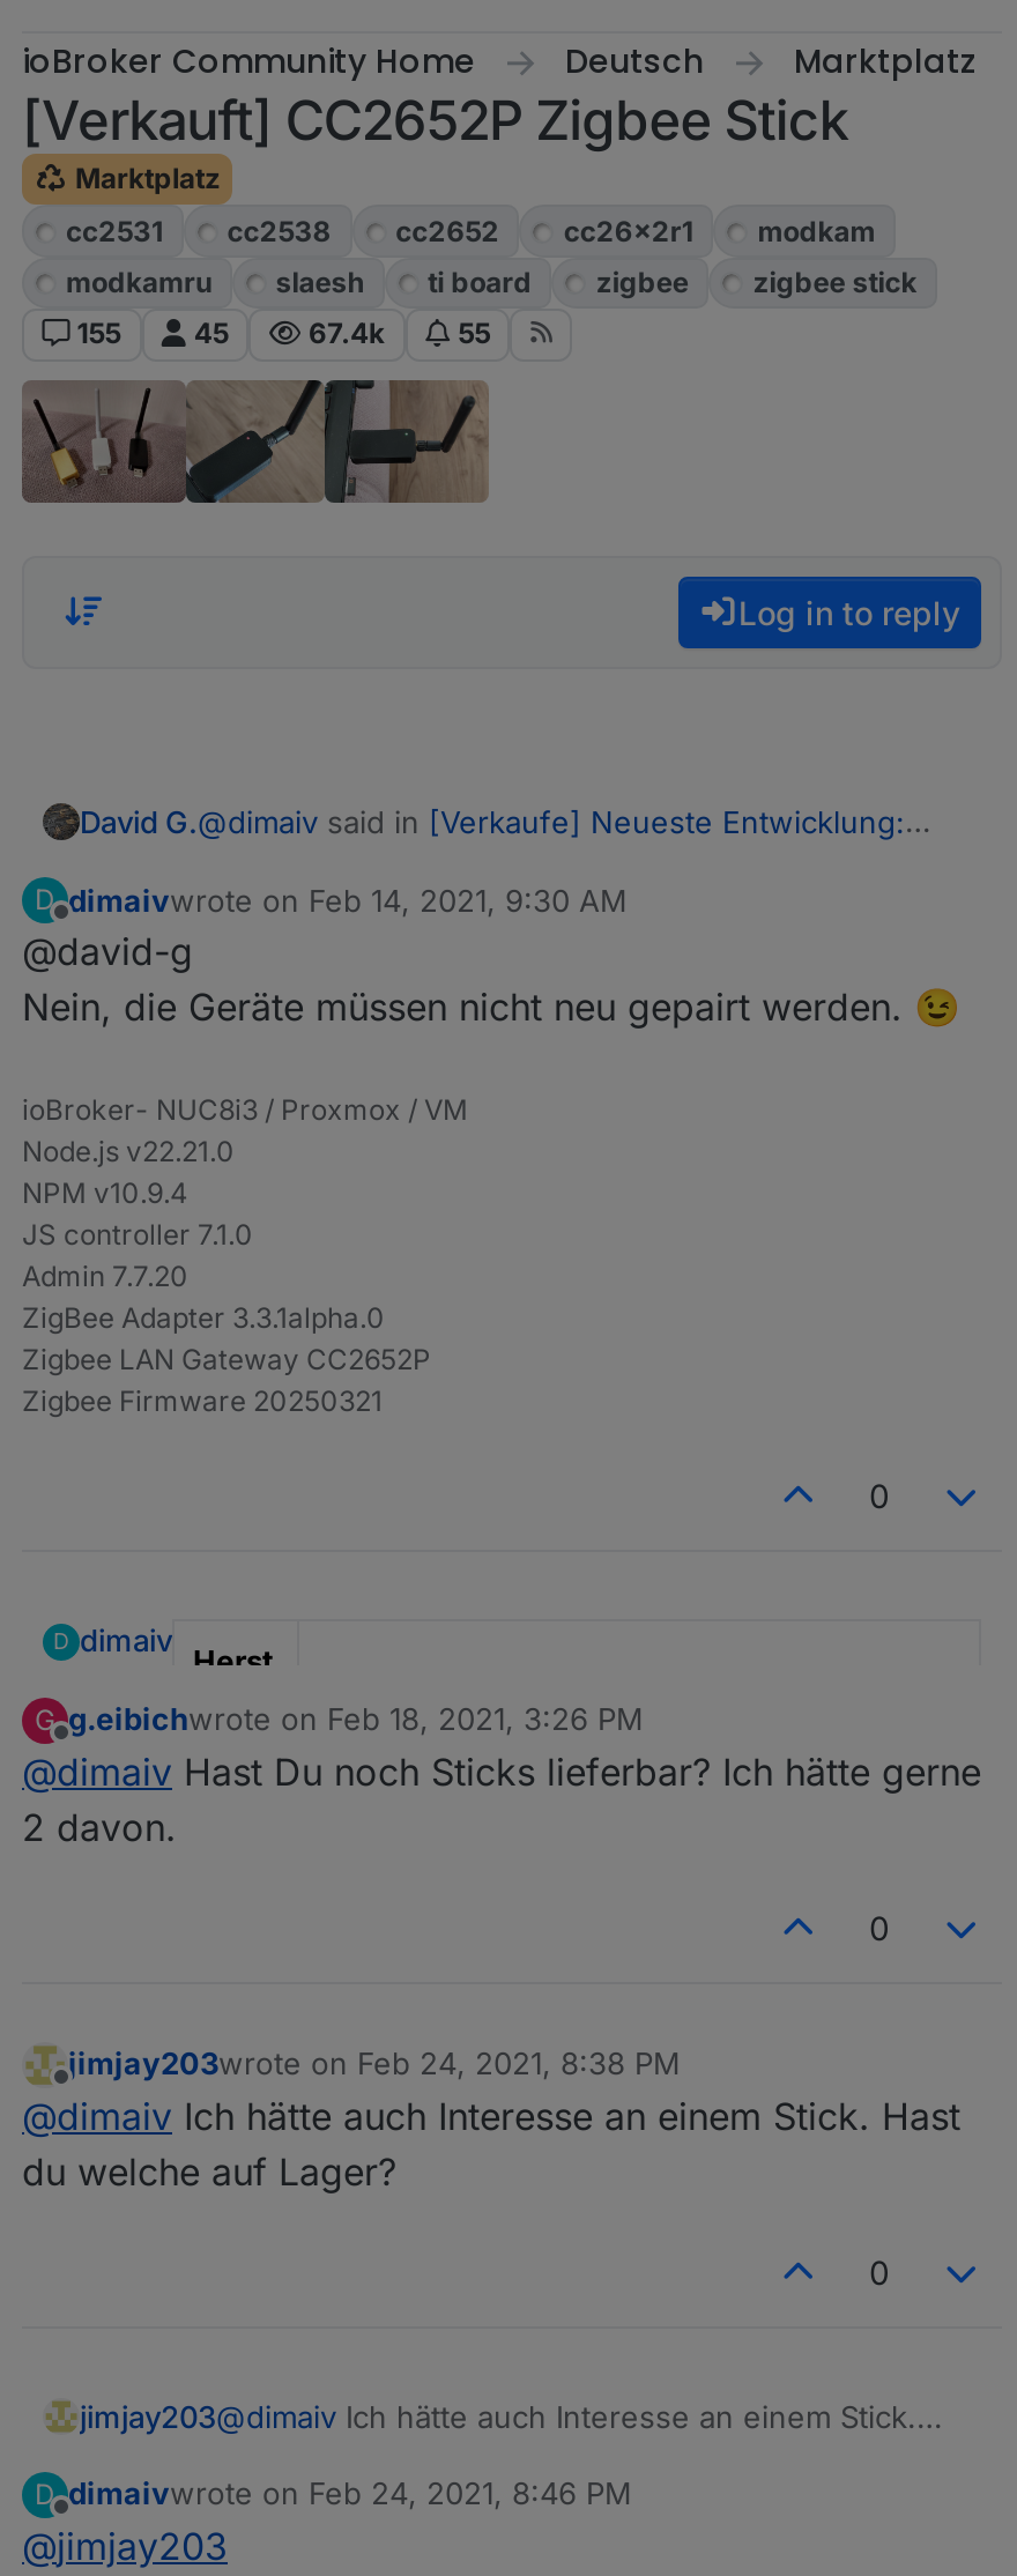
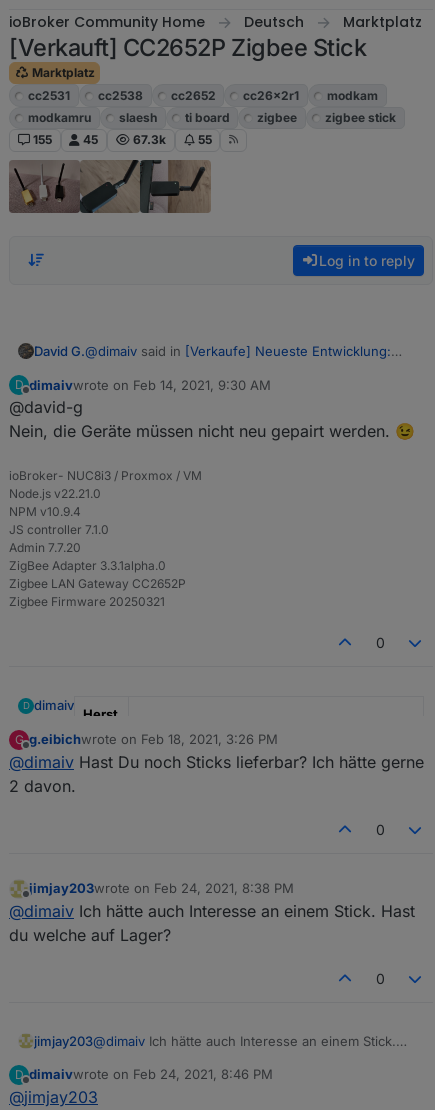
[309,316,385,351] 67.4k -> [133,132,166,147] 67.3k

